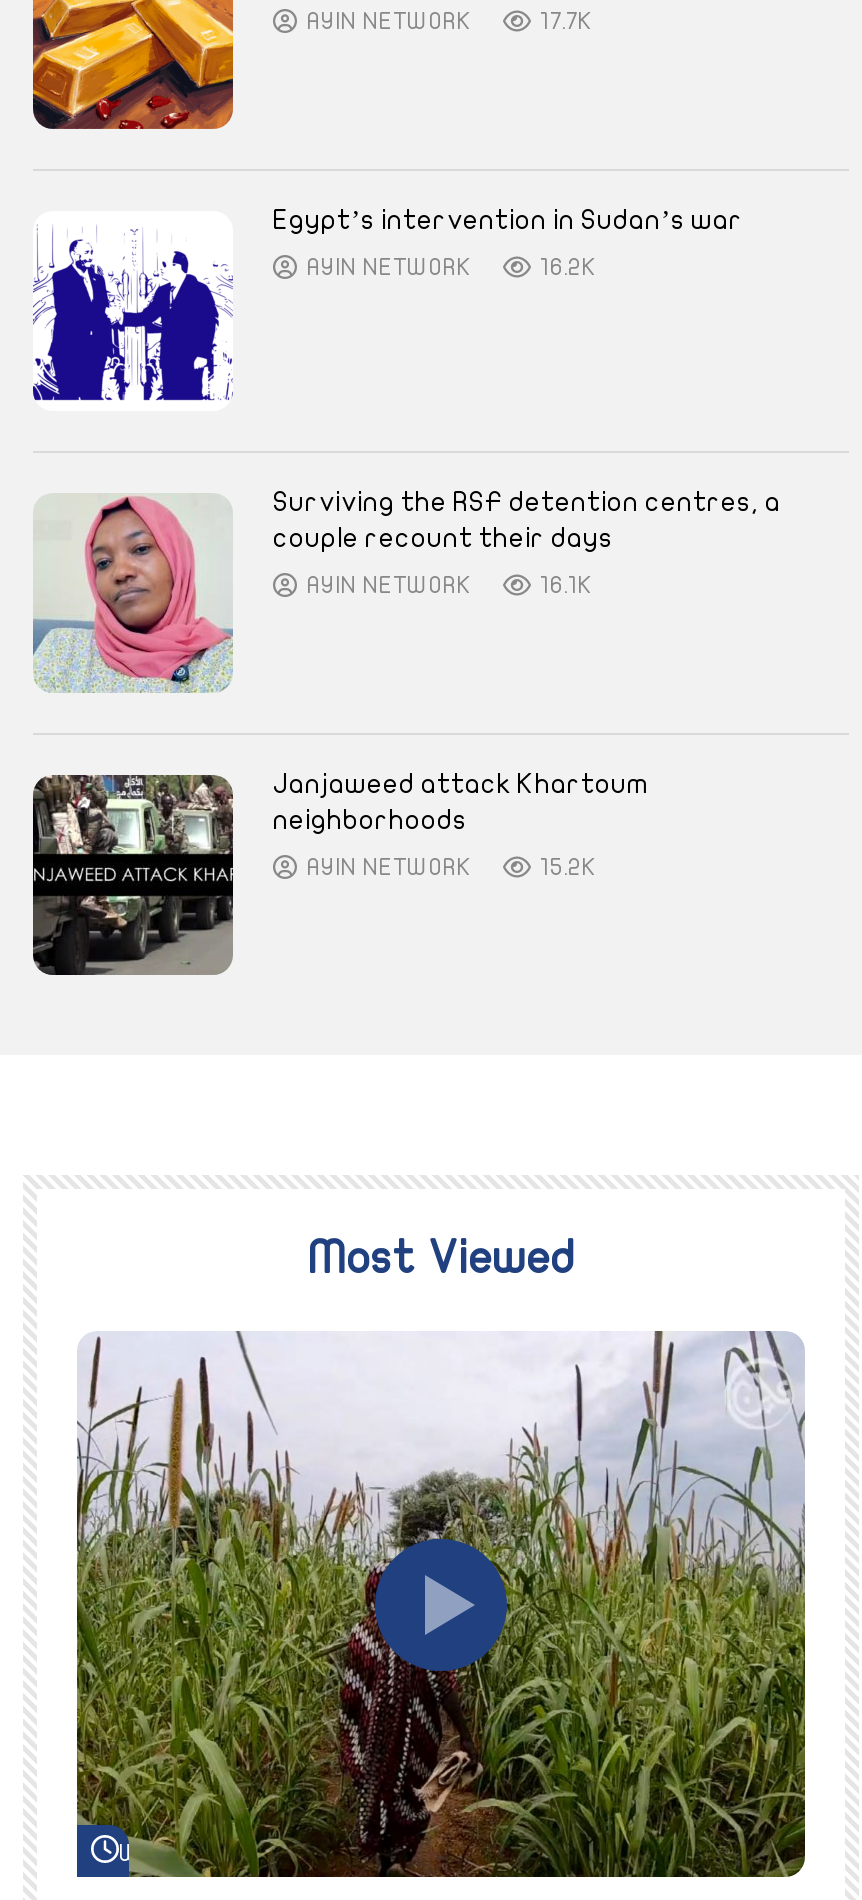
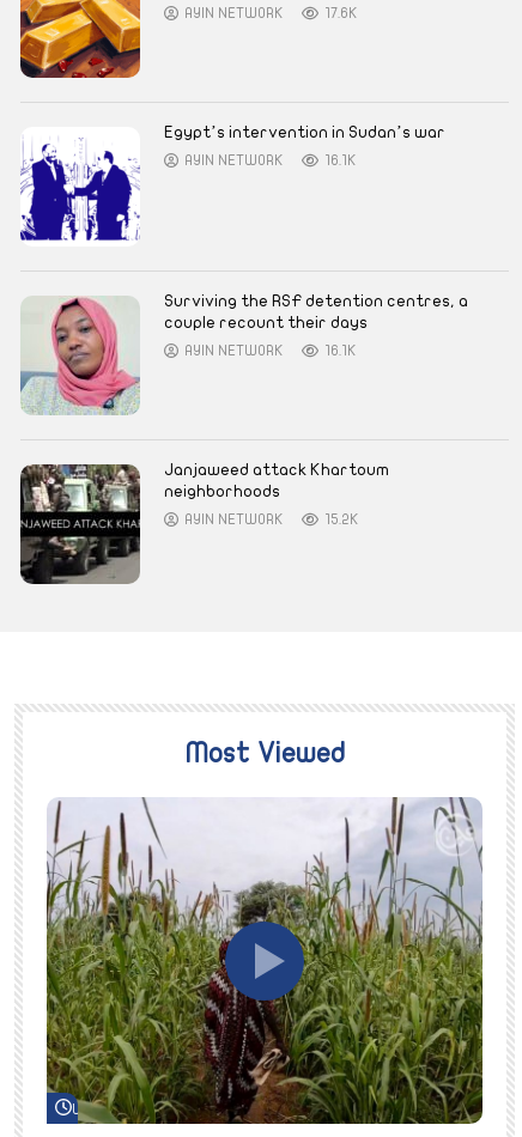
[540,10,594,34] 17.7K -> [324,6,357,20] 17.6K
[540,256,598,280] 16.2K -> [324,153,356,168] 16.1K

